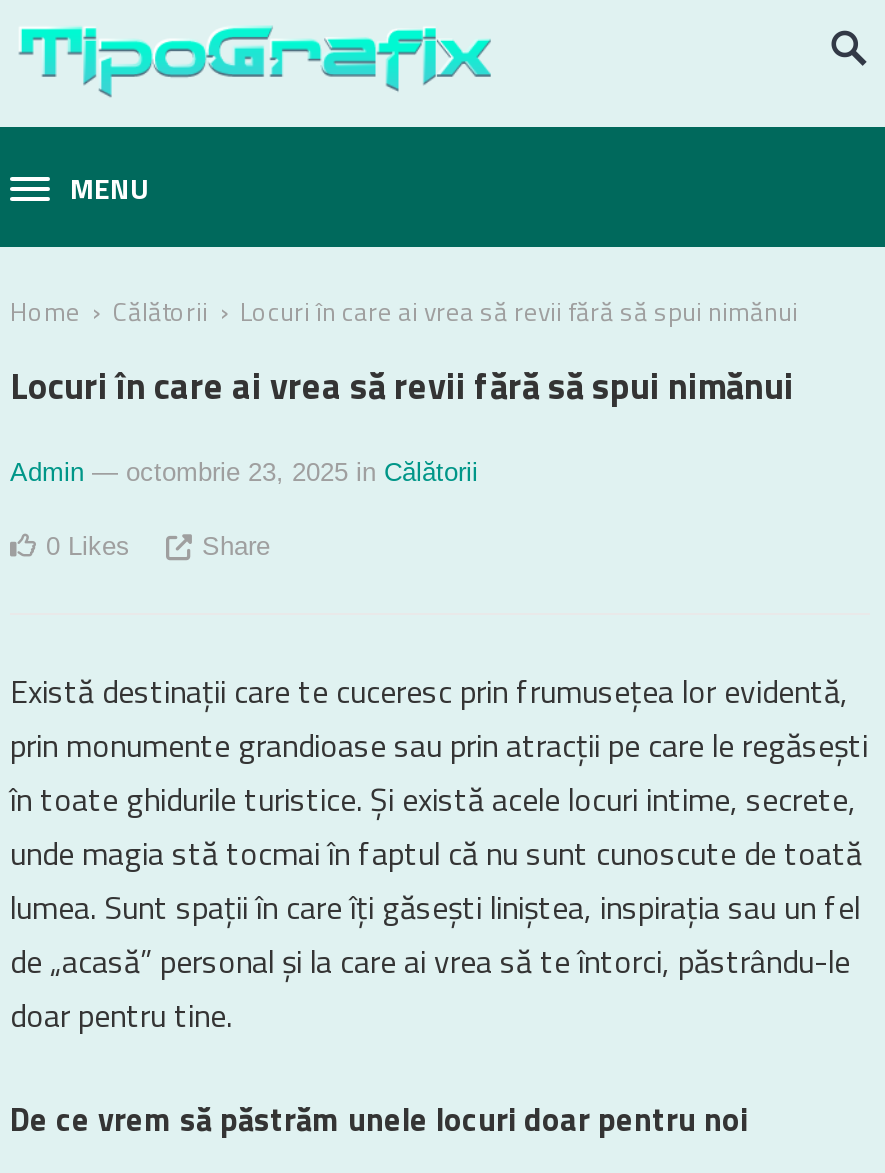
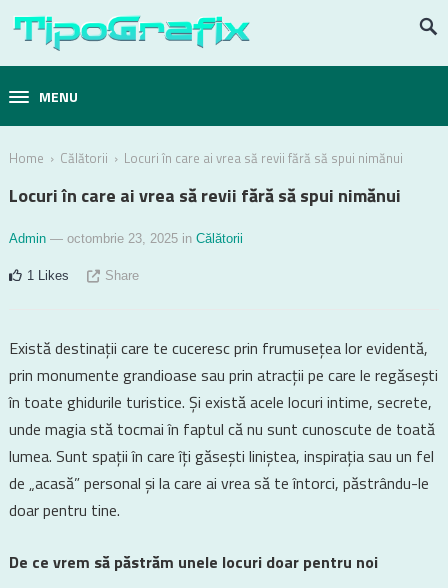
[46,531,130,561] 0 Likes -> [27,268,69,283] 1 Likes

